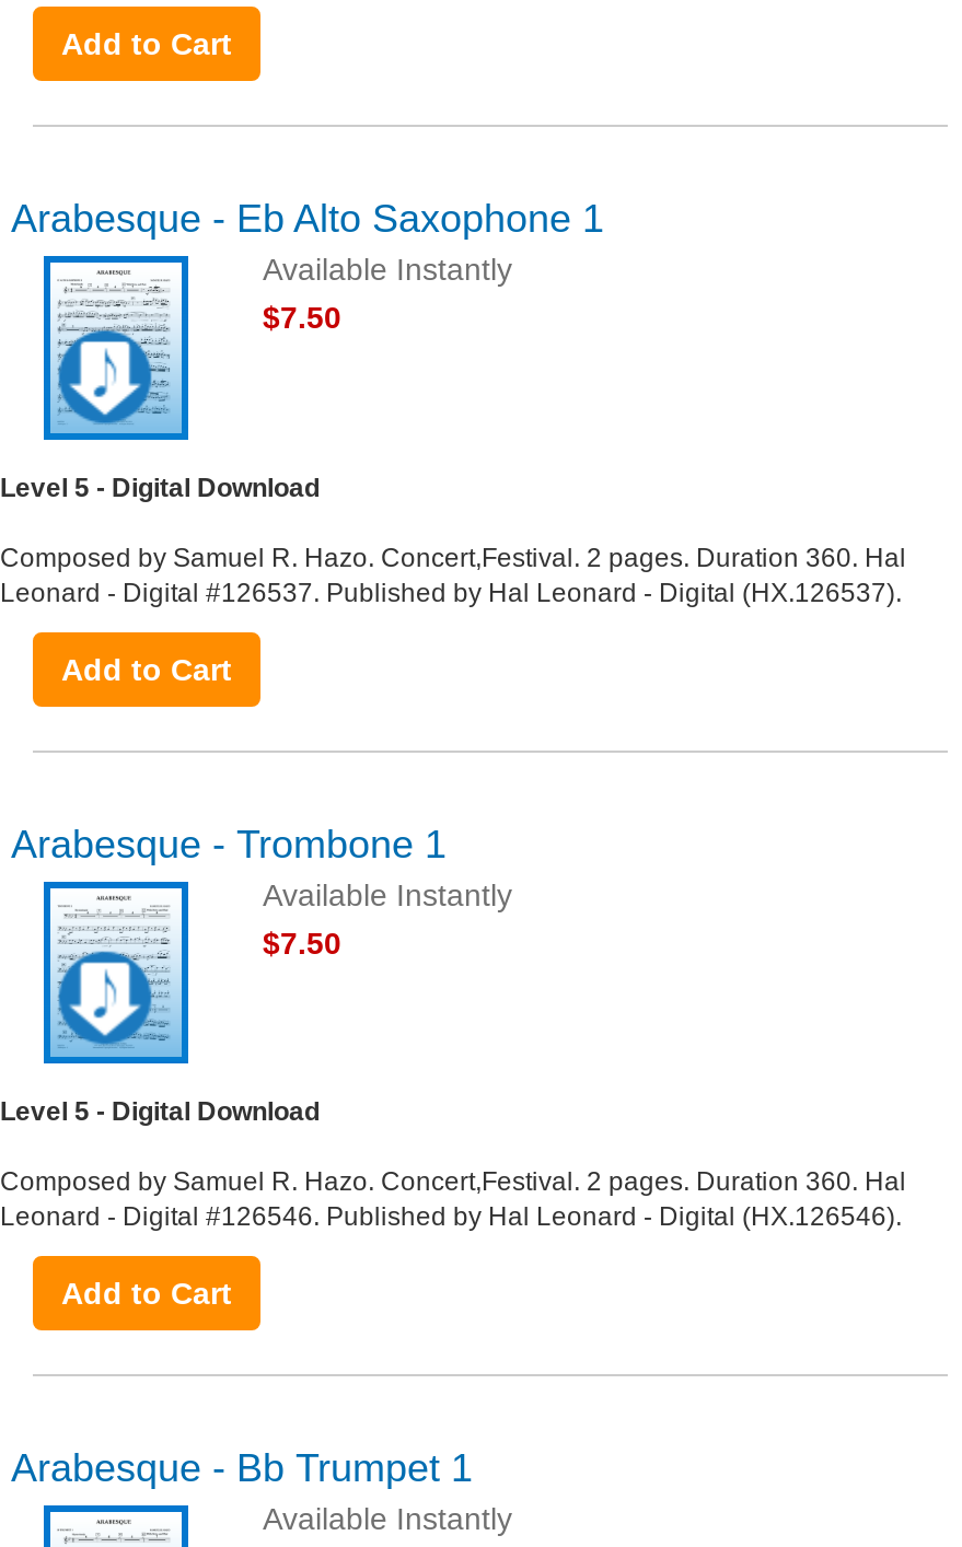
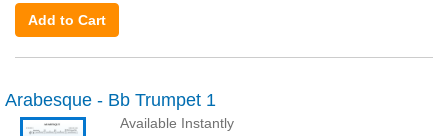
[11,196,604,443] [image] | Arabesque - Eb Alto Saxophone 1 | Available Instantly | $7.50 -> none
[0,471,906,686] Level 5 - Digital Download | Composed by Samuel R. Hazo. Concert,Festival. 2 pages. Duration 360. Hal | Leonard - Digital #126537. Published by Hal Leonard - Digital (HX.126537). | Add to Cart -> none
[11,821,521,1067] [image] | Arabesque - Trombone 1 | Available Instantly | $7.50 -> none
[0,1096,906,1311] Level 5 - Digital Download | Composed by Samuel R. Hazo. Concert,Festival. 2 pages. Duration 360. Hal | Leonard - Digital #126546. Published by Hal Leonard - Digital (HX.126546). | Add to Cart -> none

